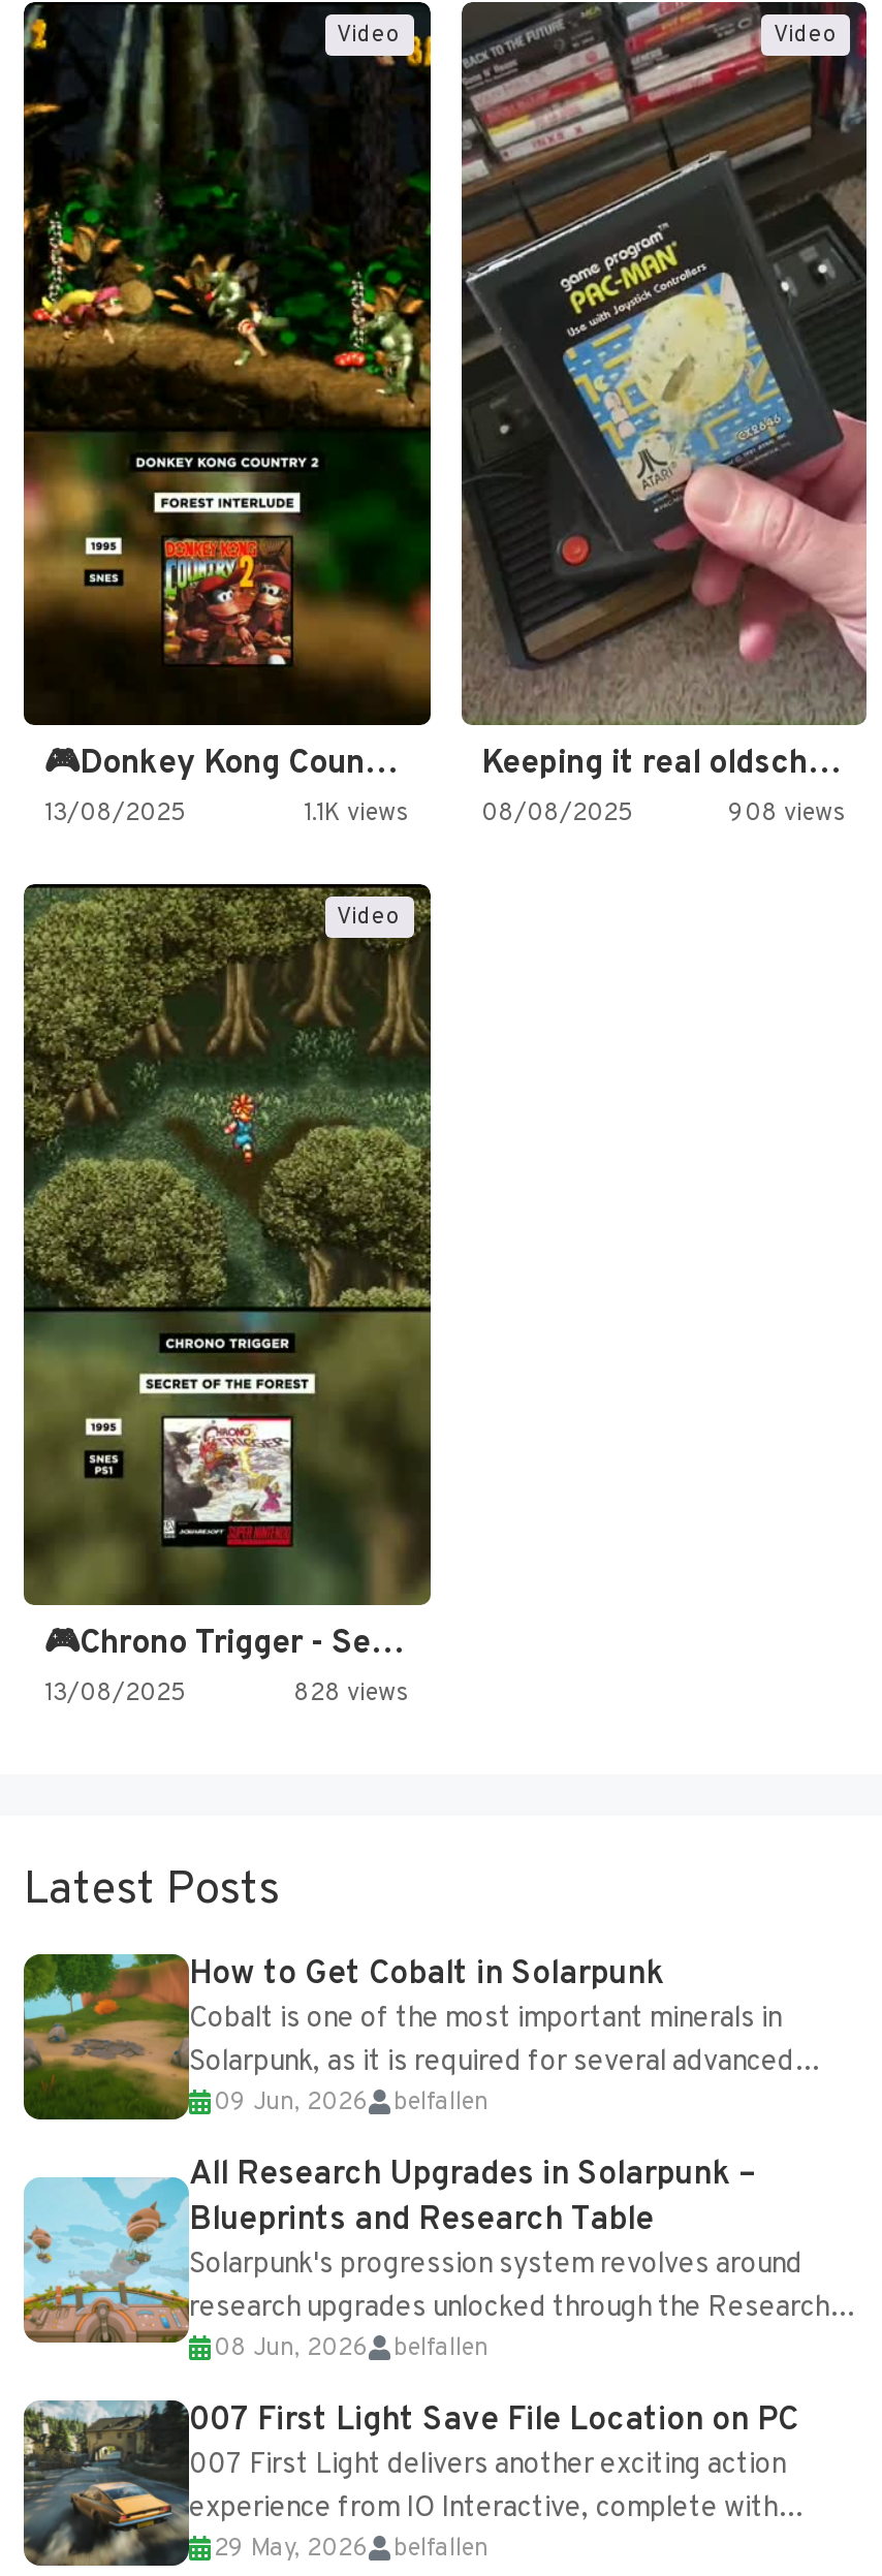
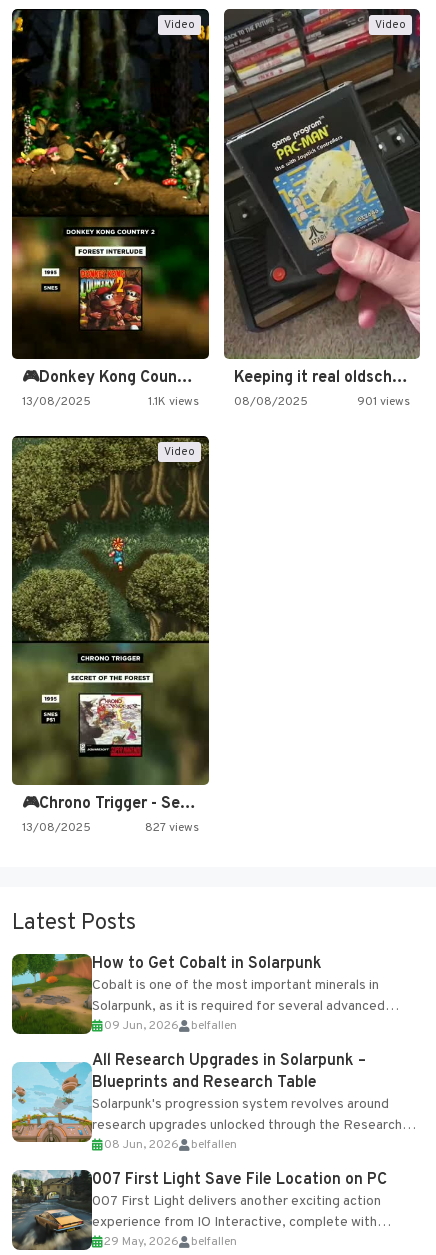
[728,797,846,830] 908 views -> [357,394,410,410] 901 views
[293,1677,409,1710] 828 views -> [144,820,198,836] 827 views

